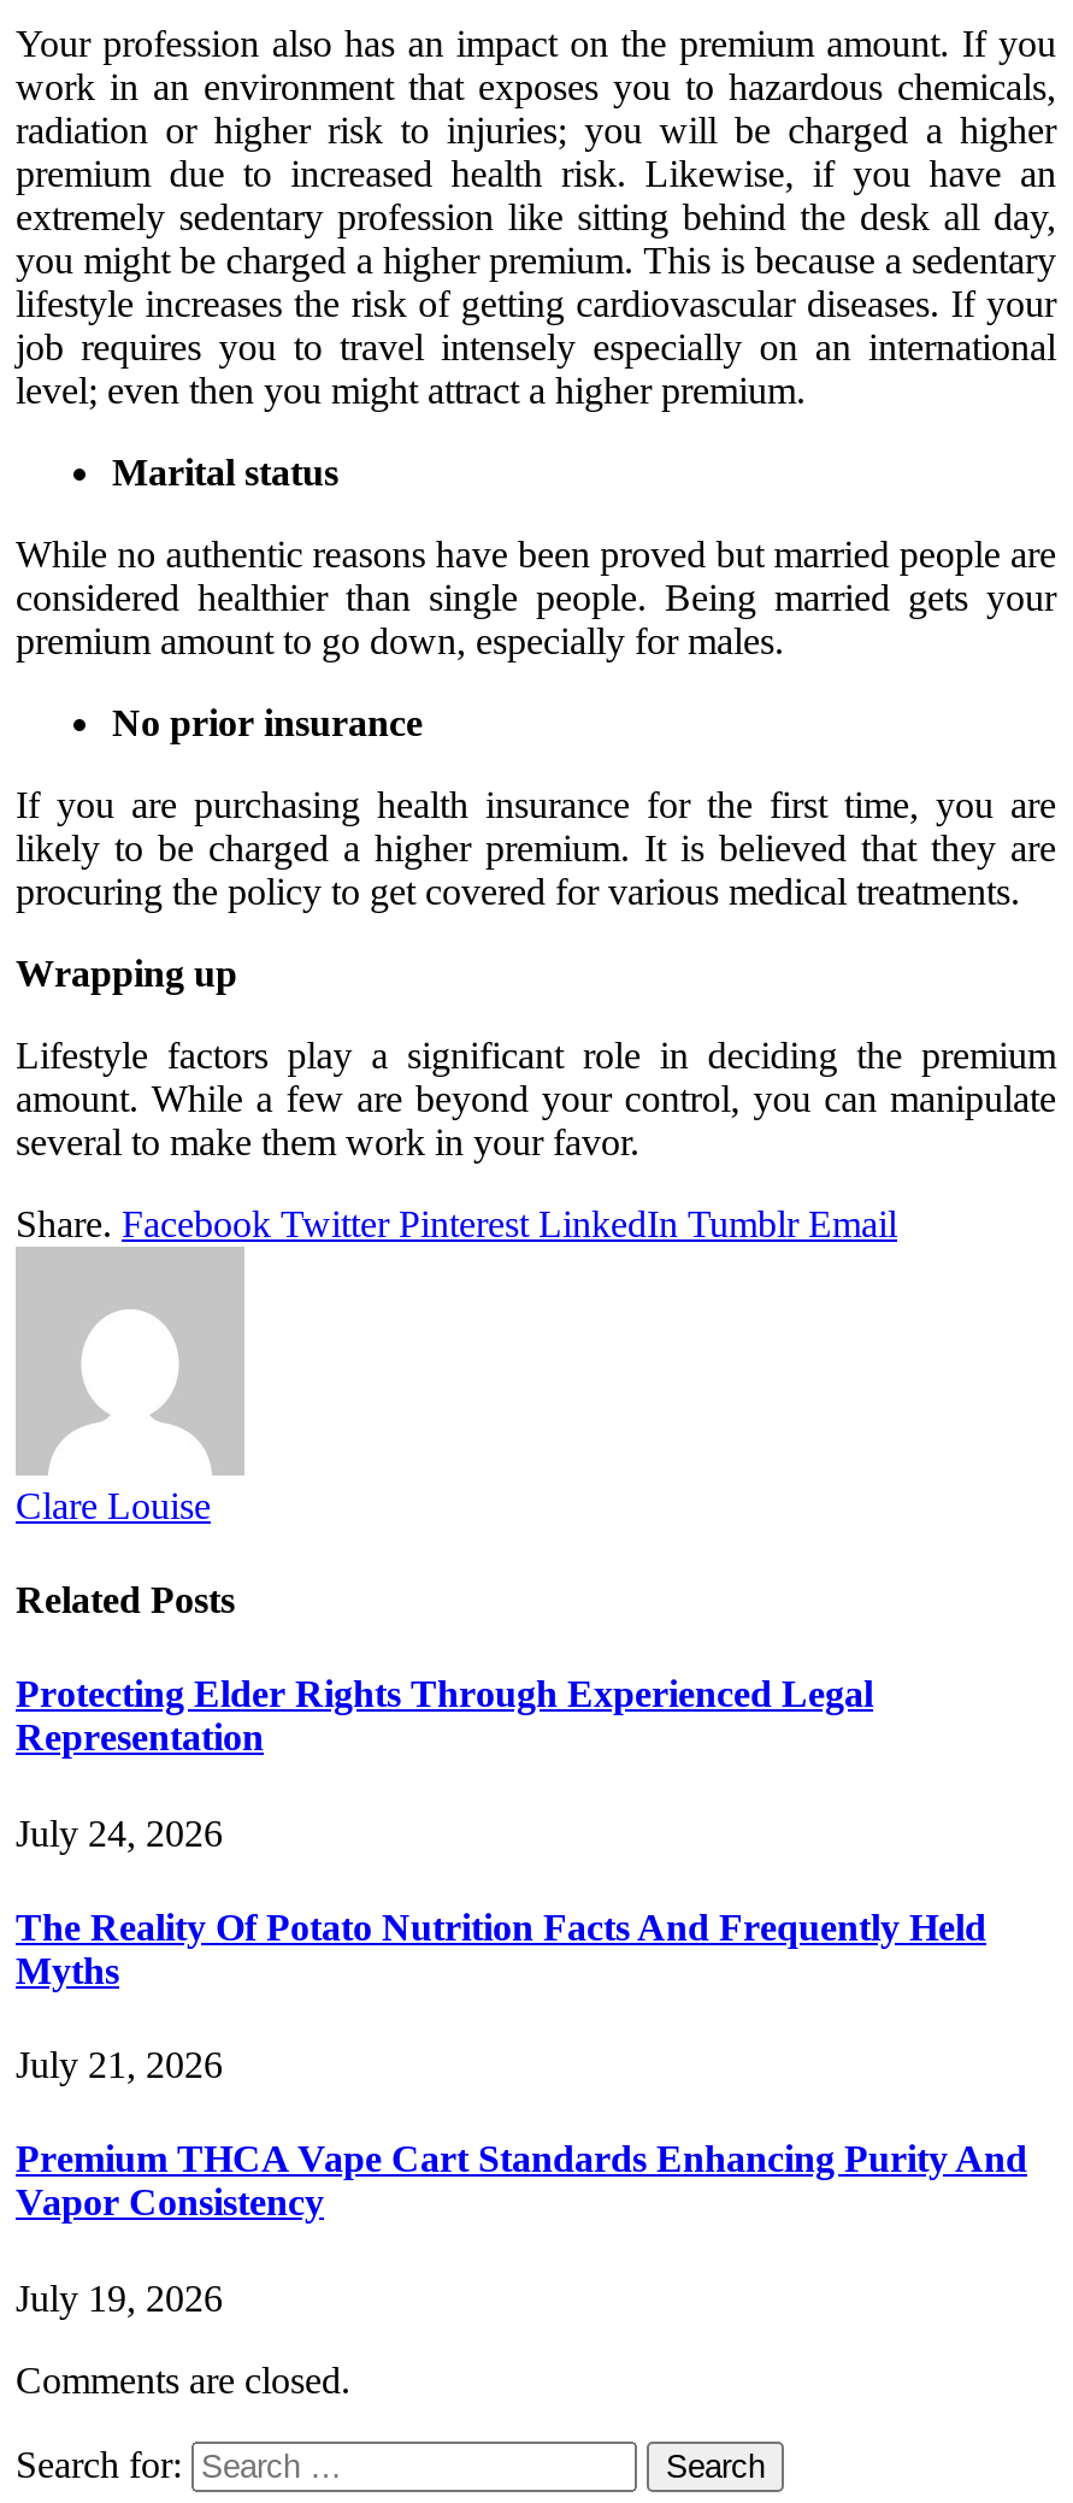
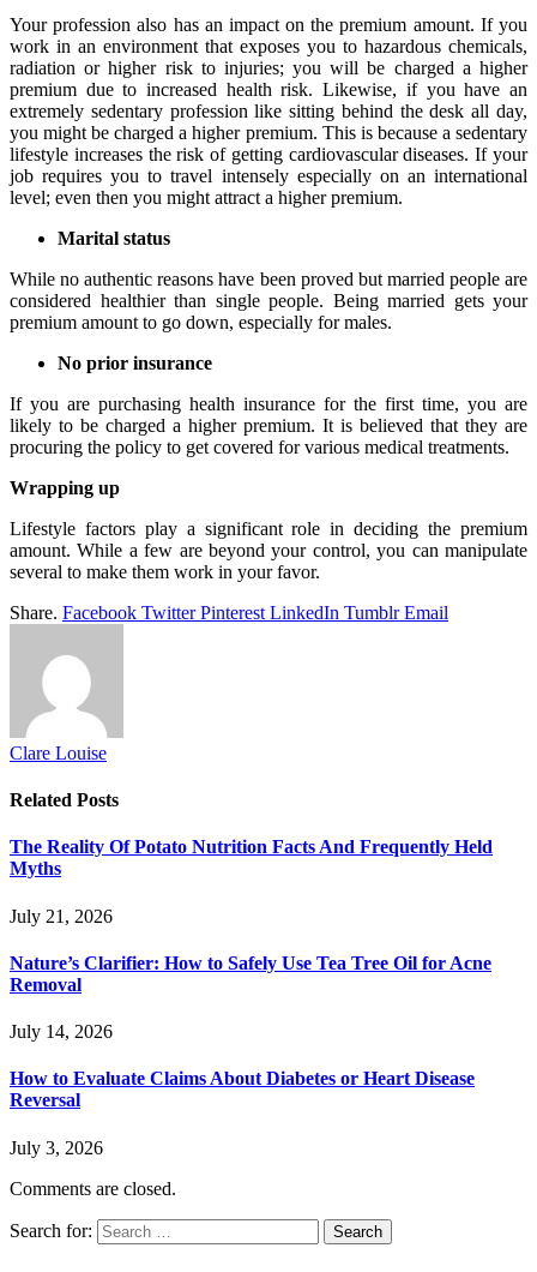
[16,1674,873,1853] Protecting Elder Rights Through Experienced Legal | Representation | July 24, 2026 -> none
moved [16,1907,986,2086] -> [10,837,493,926]: The Reality Of Potato Nutrition Facts And Frequently Held | Myths | July 21, 2026
[16,2139,1027,2318] Premium THCA Vape Cart Standards Enhancing Purity And | Vapor Consistency | July 19, 2026 -> [10,953,491,1158] Nature’s Clarifier: How to Safely Use Tea Tree Oil for Acne | Removal | July 14, 2026 | How to Evaluate Claims About Diabetes or Heart Disease | Reversal | July 3, 2026

